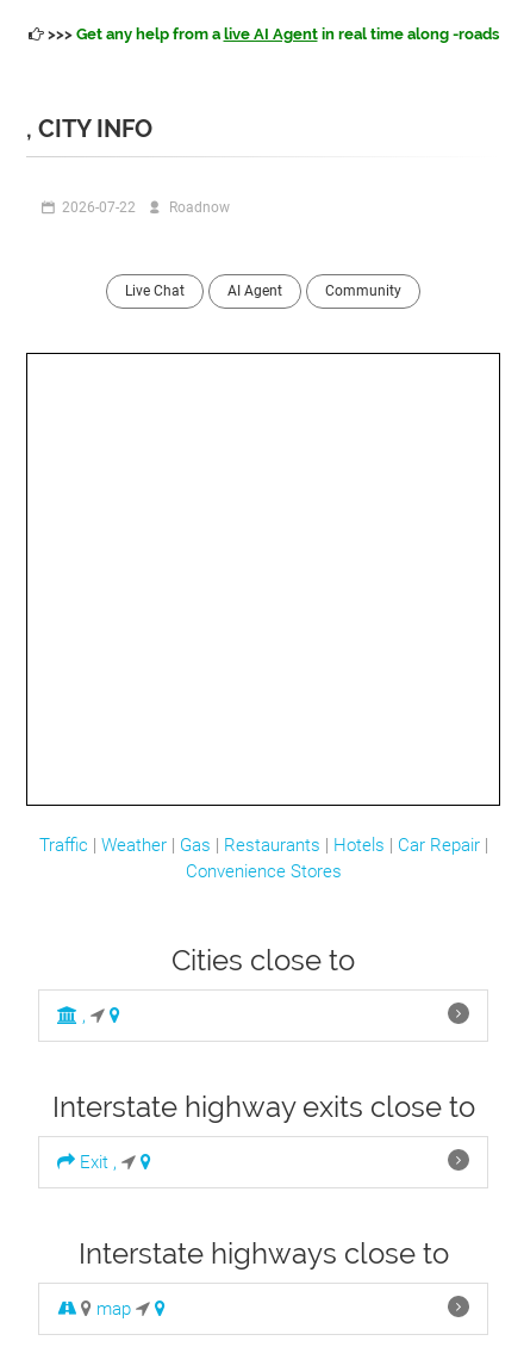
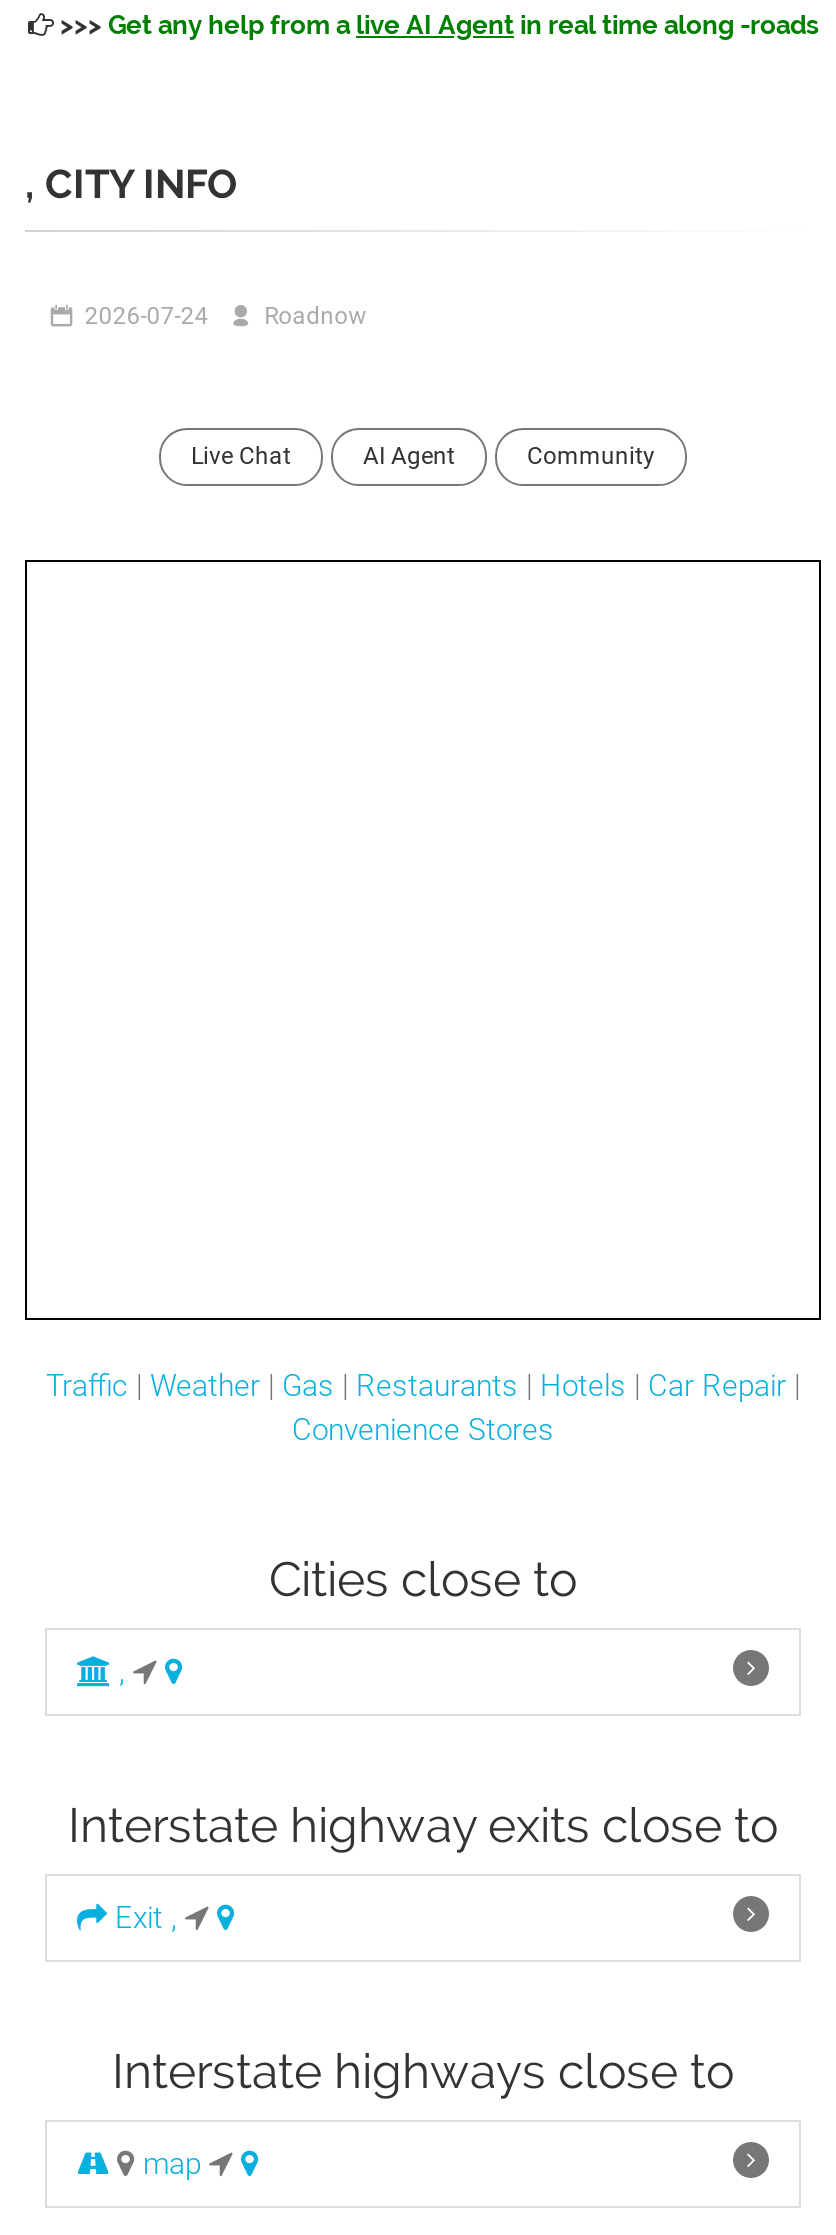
[62,199,229,216] 2026-07-22 Roadnow -> [85,302,366,330] 2026-07-24 Roadnow

